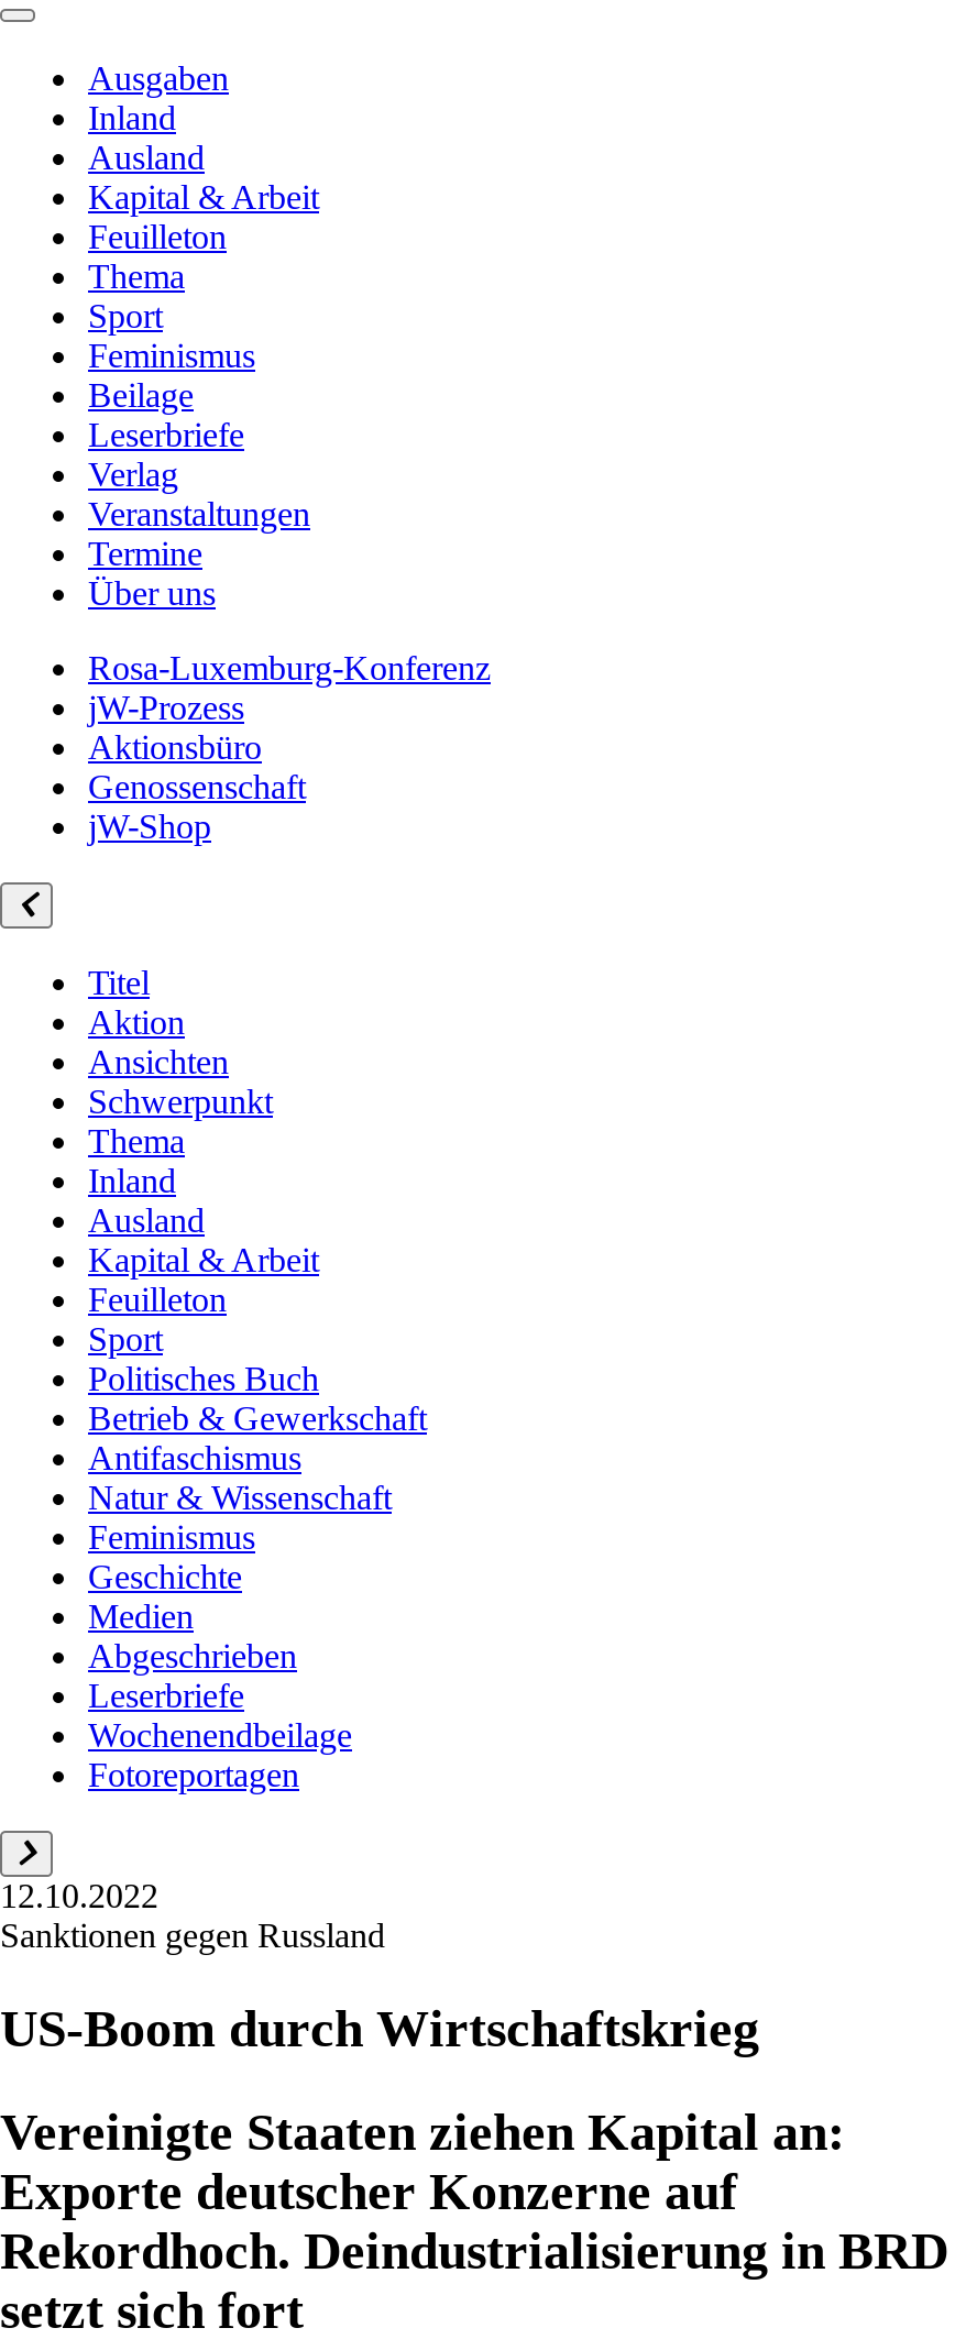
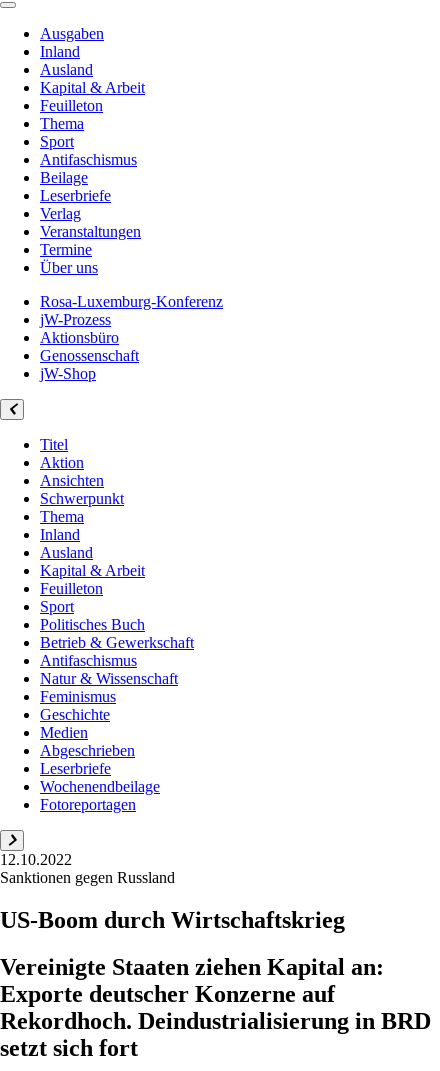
[88,337,255,374] Feminismus -> [40,151,137,168] Antifaschismus

